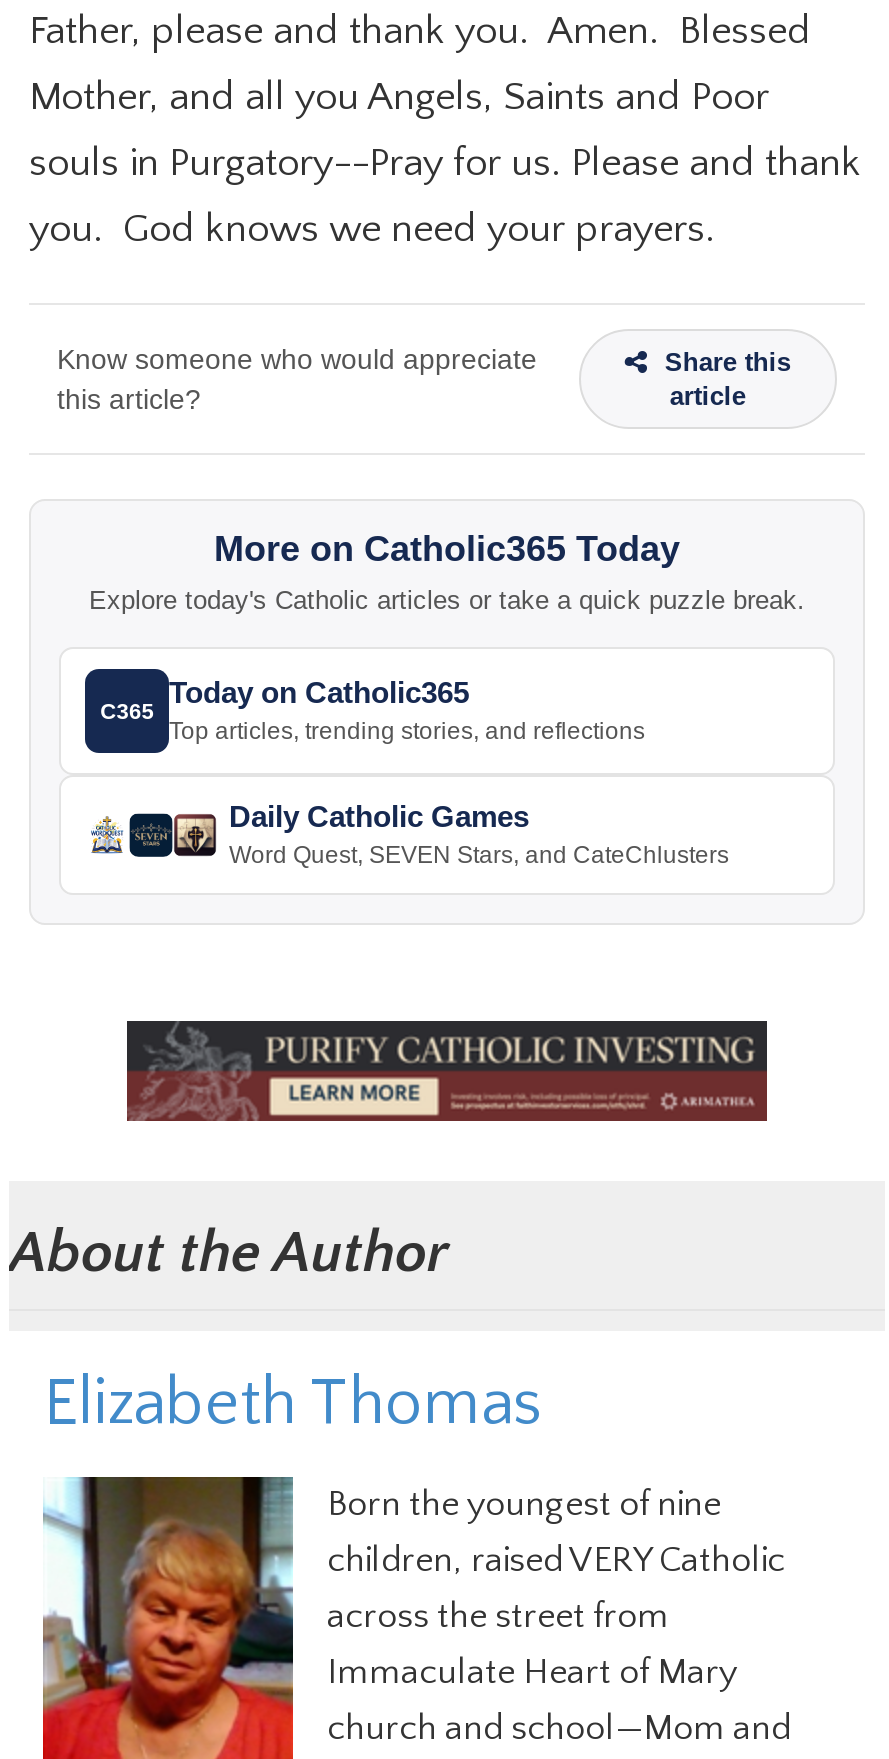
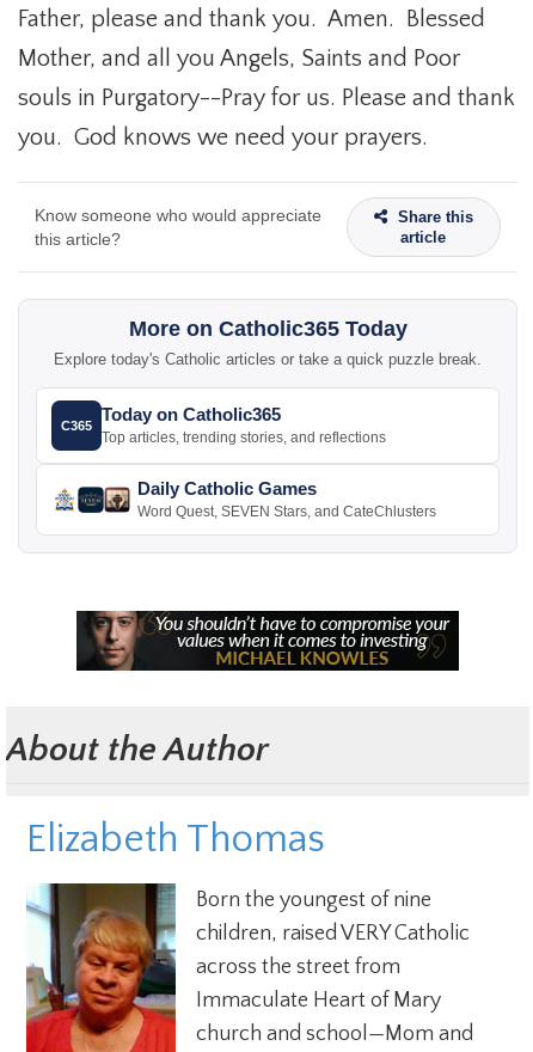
[125,1019,769,1123] [image] -> [75,610,460,672] [image]

